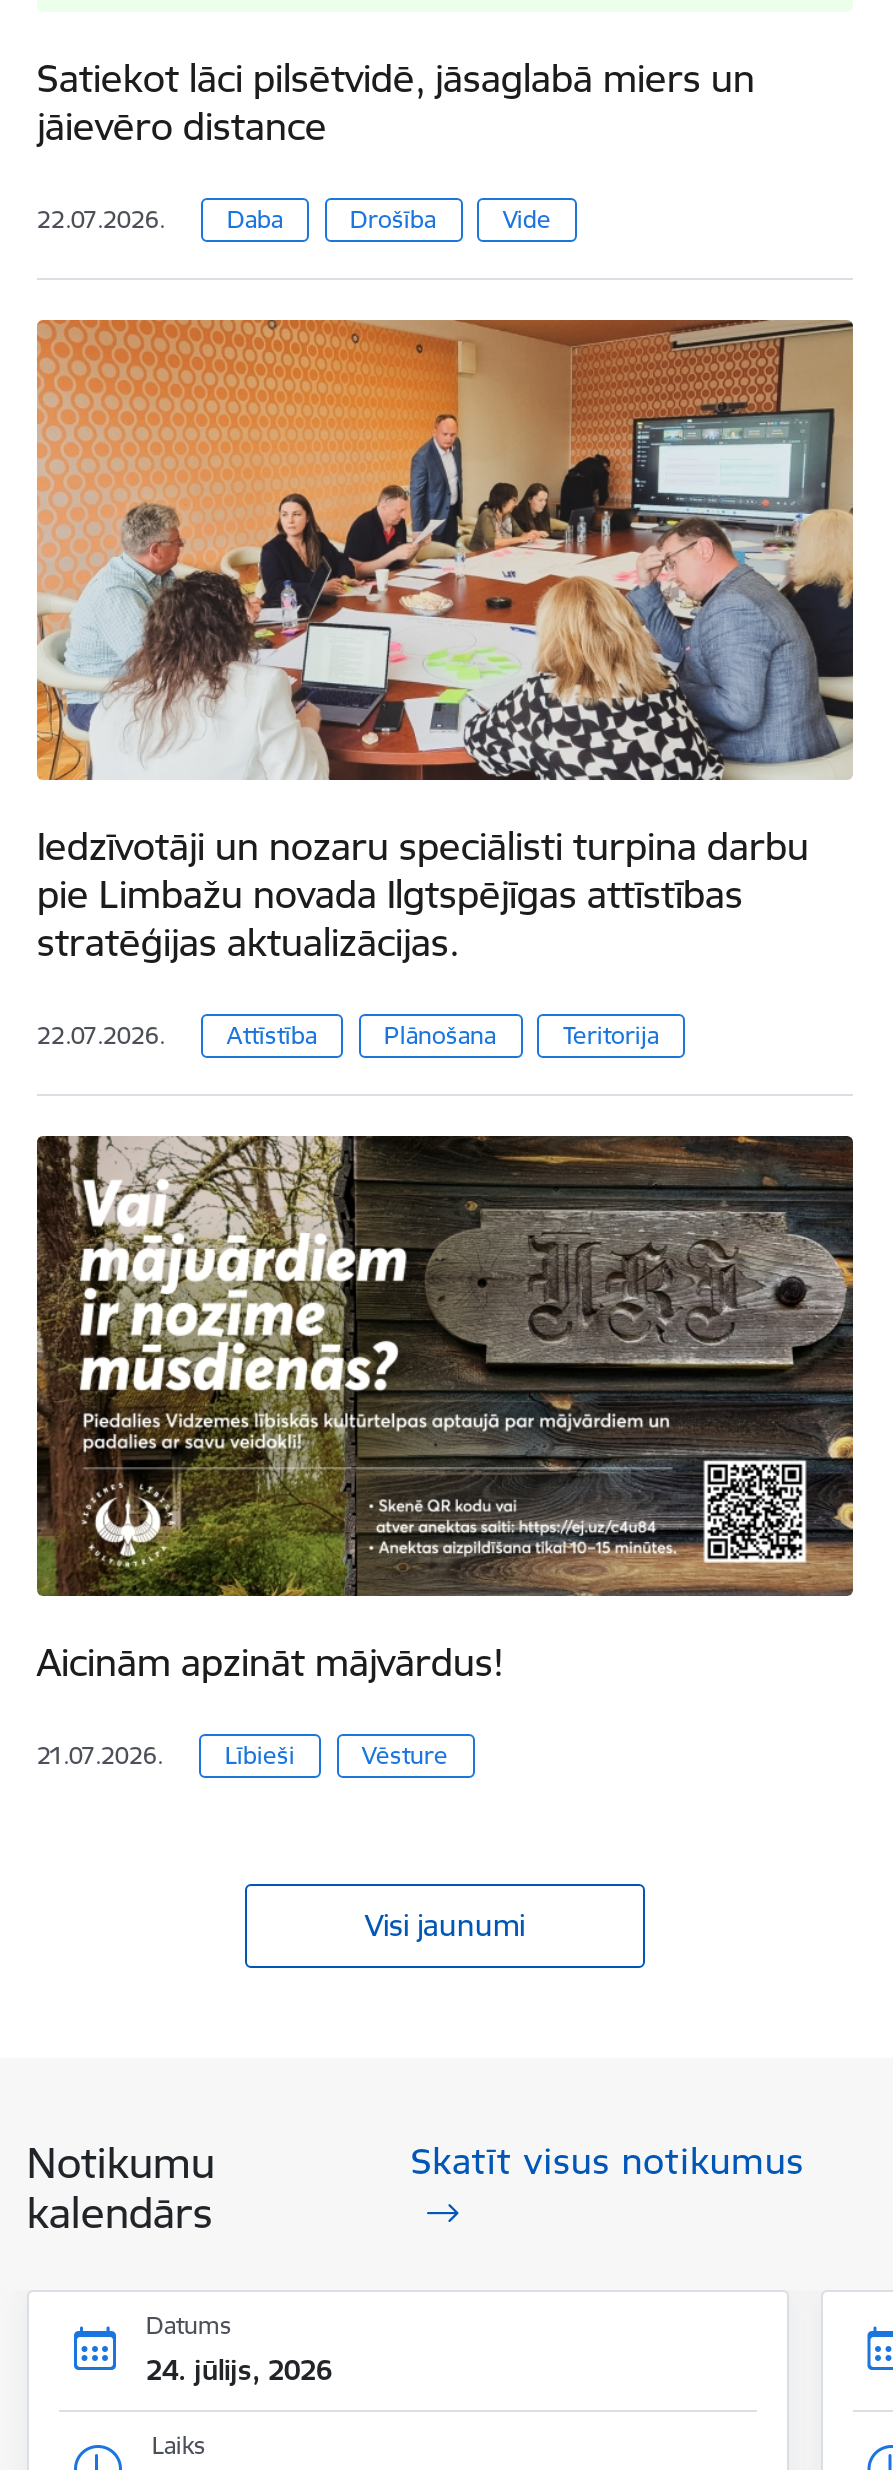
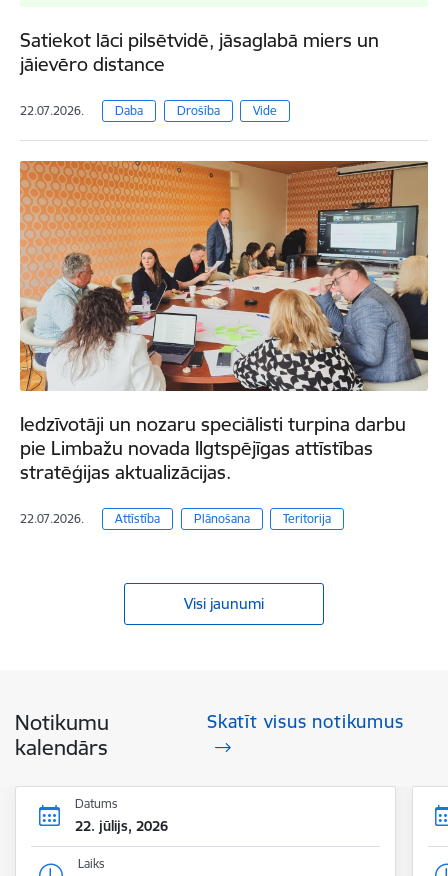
[35,1134,855,1771] [image] | Aicinām apzināt mājvārdus! | 21.07.2026. | Lībieši | Vēsture -> none
[146,2353,332,2389] 24. jūlijs, 2026 -> [74,817,167,835] 22. jūlijs, 2026

